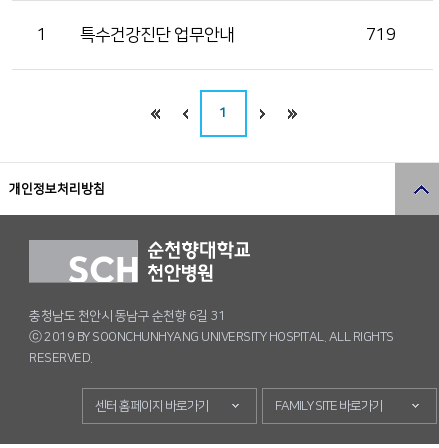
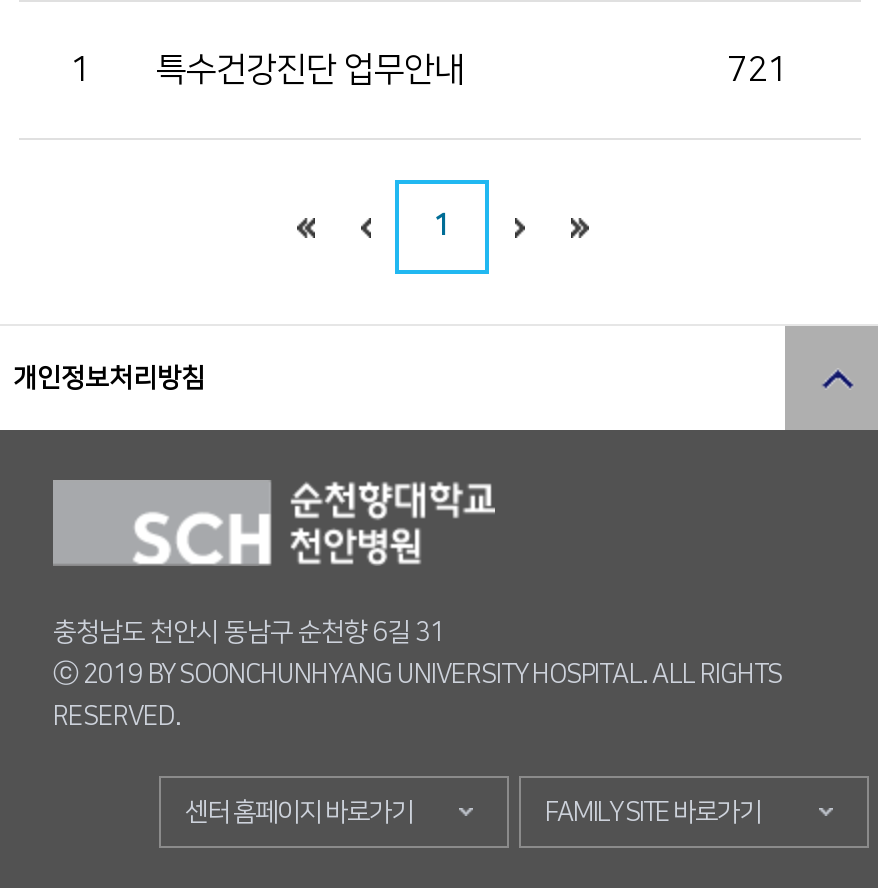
[366,26,396,44] 719 -> [727,52,787,88] 721

